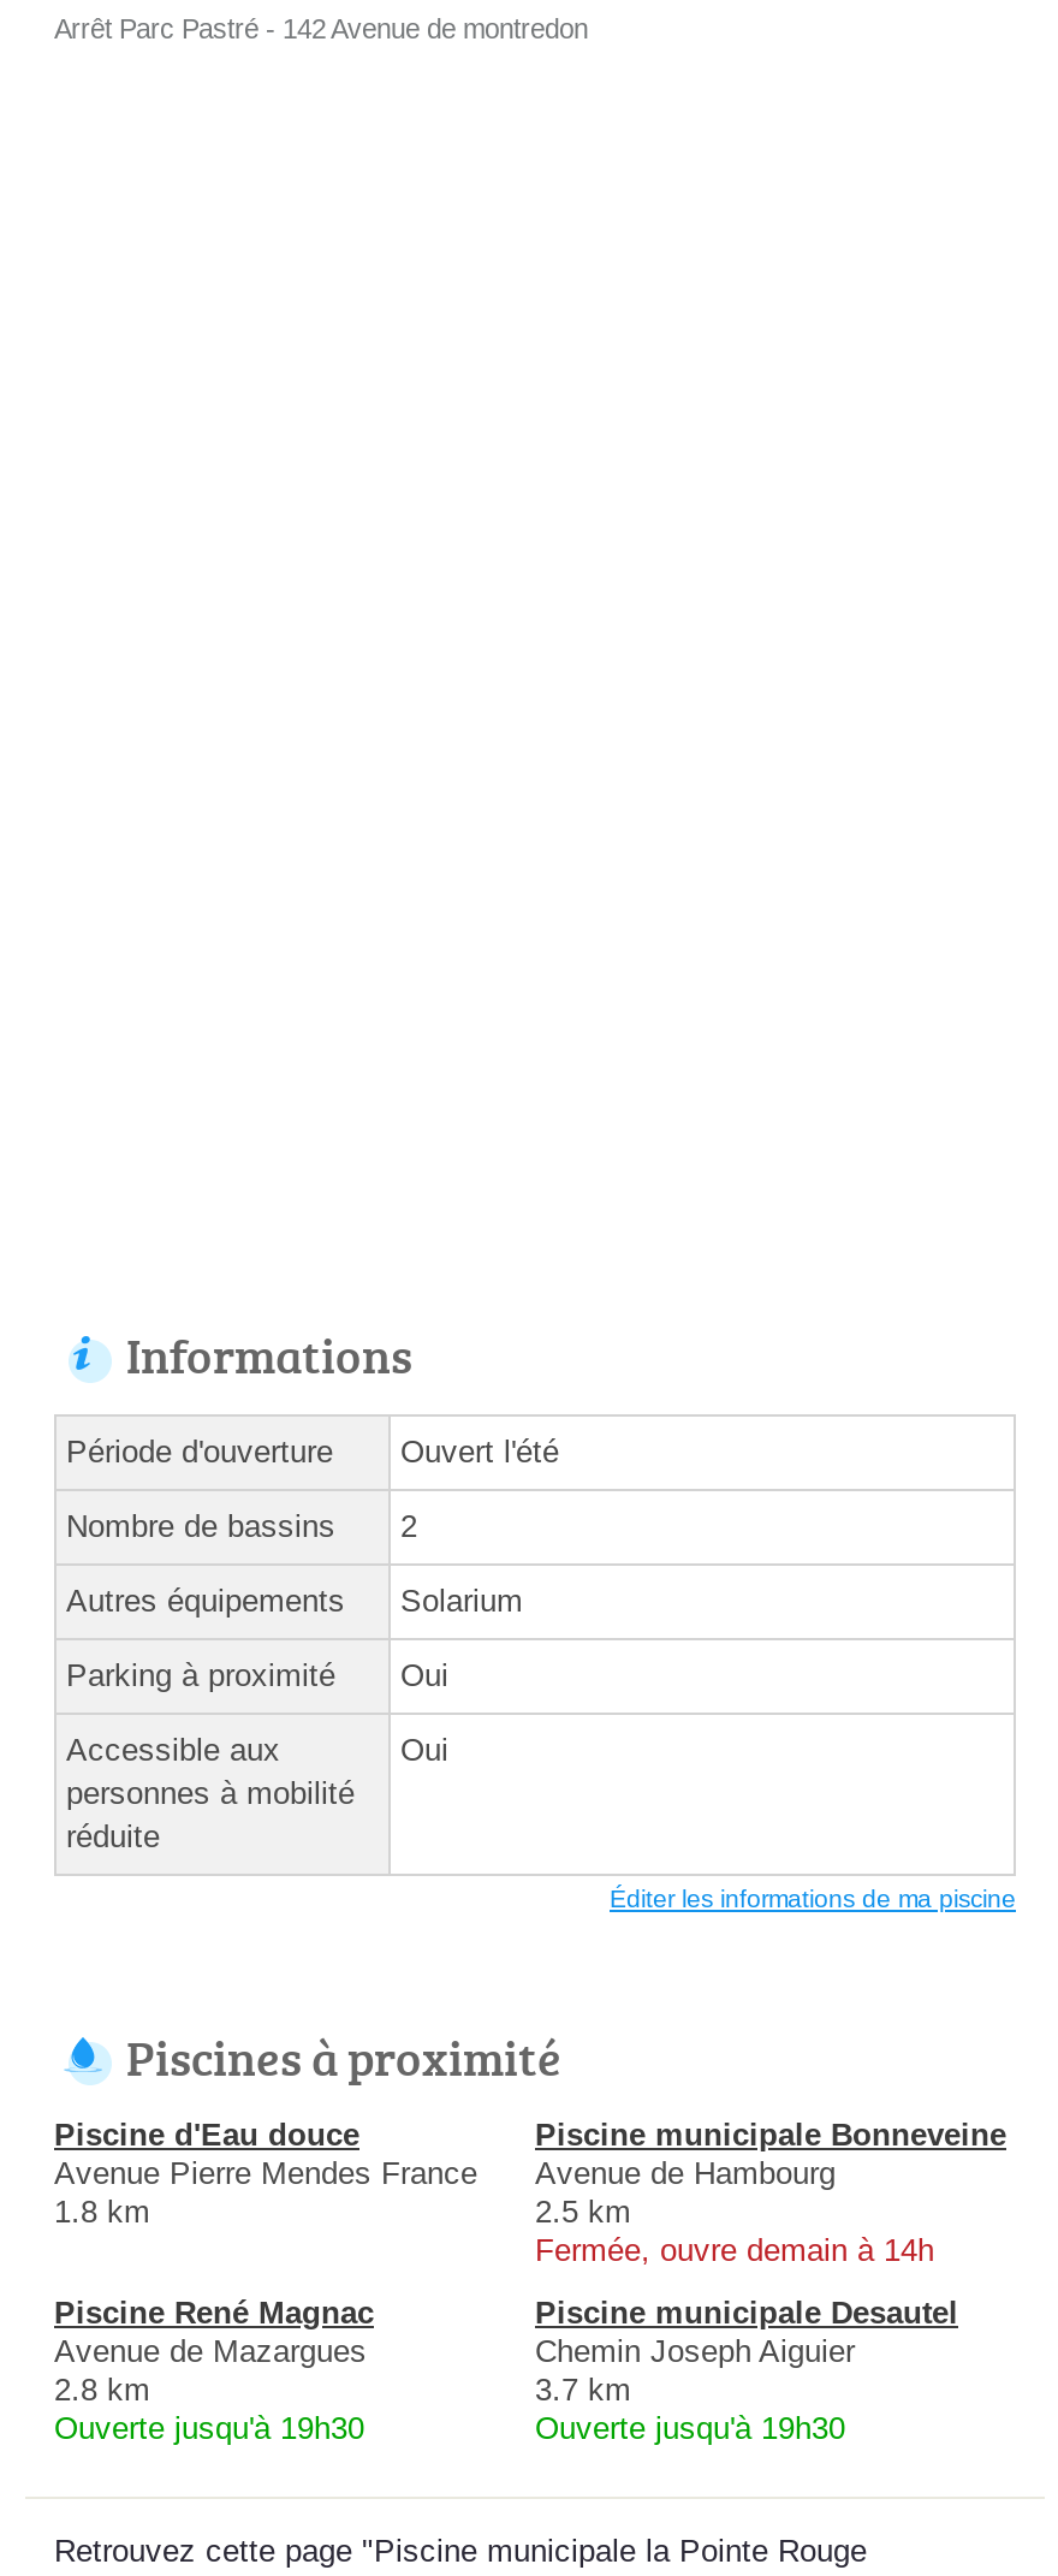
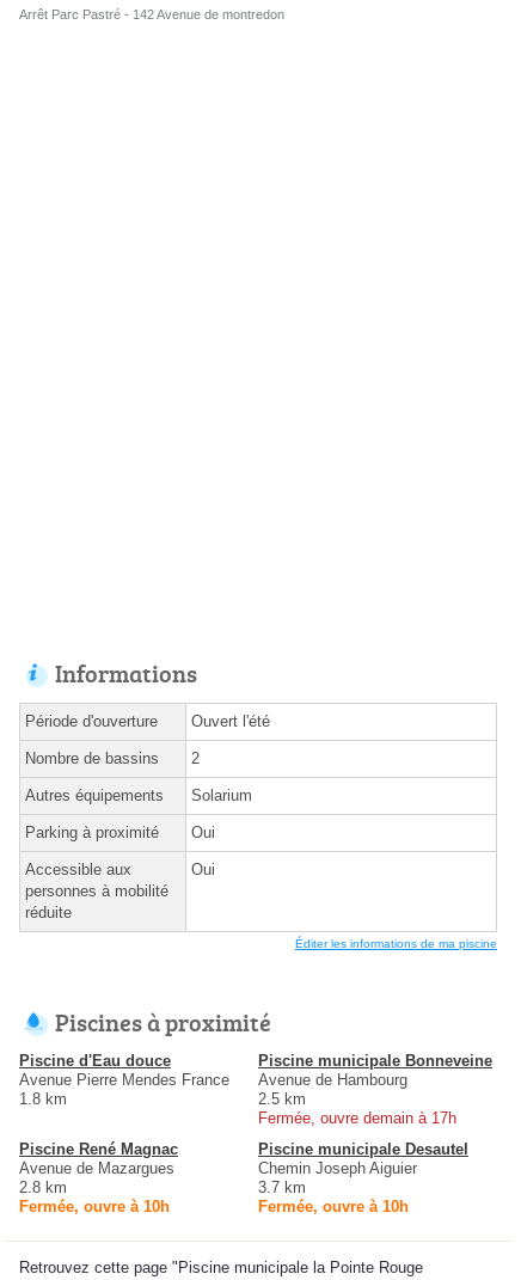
[535,2232,934,2268] Fermée, ouvre demain à 14h -> [258,1109,456,1127] Fermée, ouvre demain à 17h
[54,2410,364,2446] Ouverte jusqu'à 19h30 -> [19,1197,170,1215] Fermée, ouvre à 10h
[535,2410,845,2446] Ouverte jusqu'à 19h30 -> [258,1197,409,1215] Fermée, ouvre à 10h

